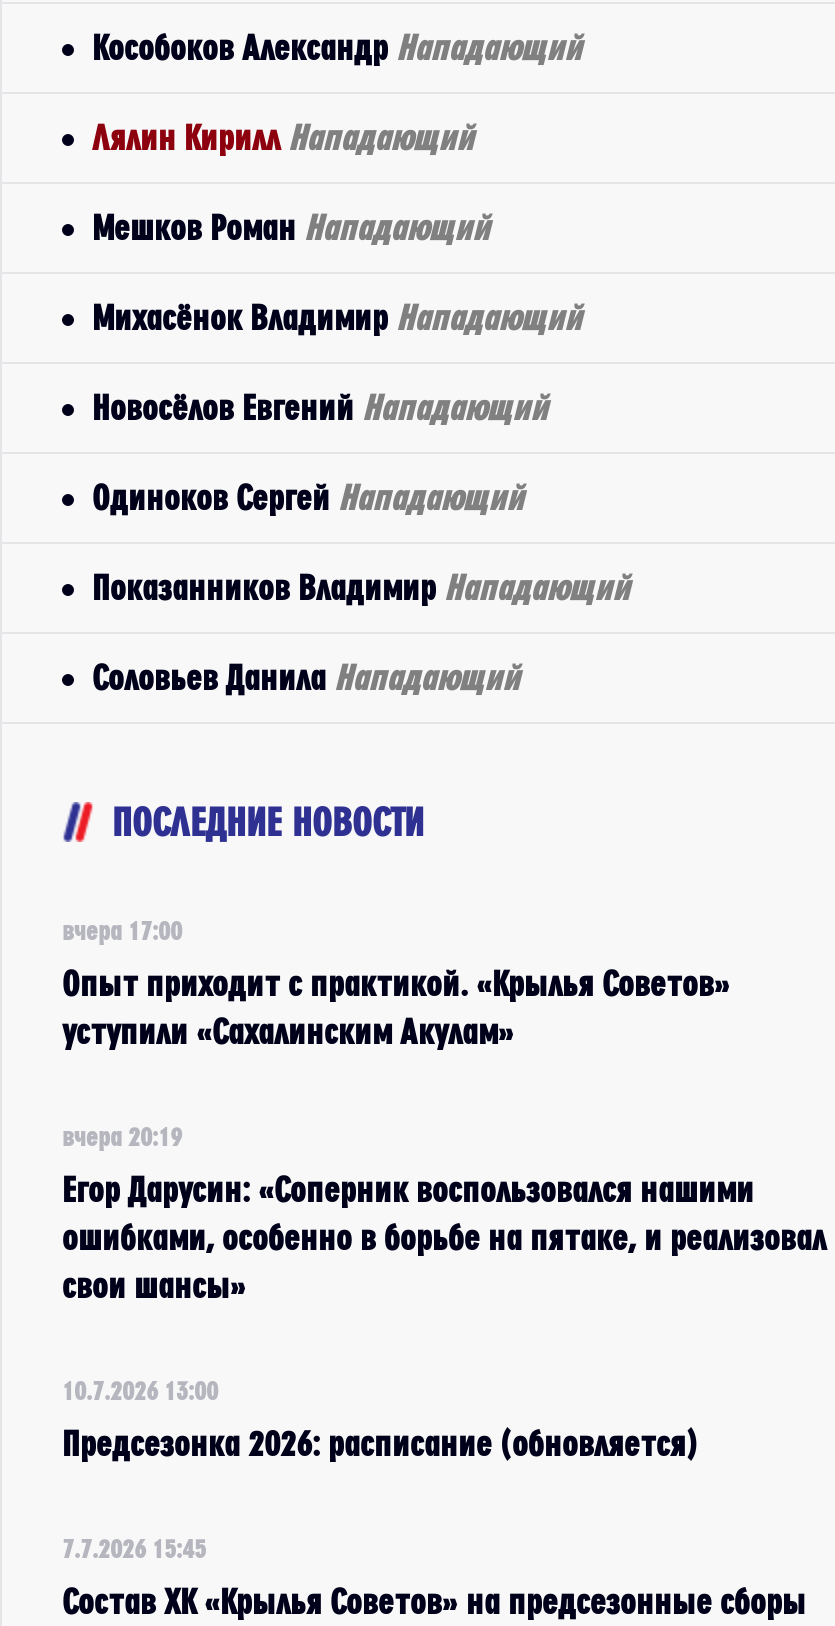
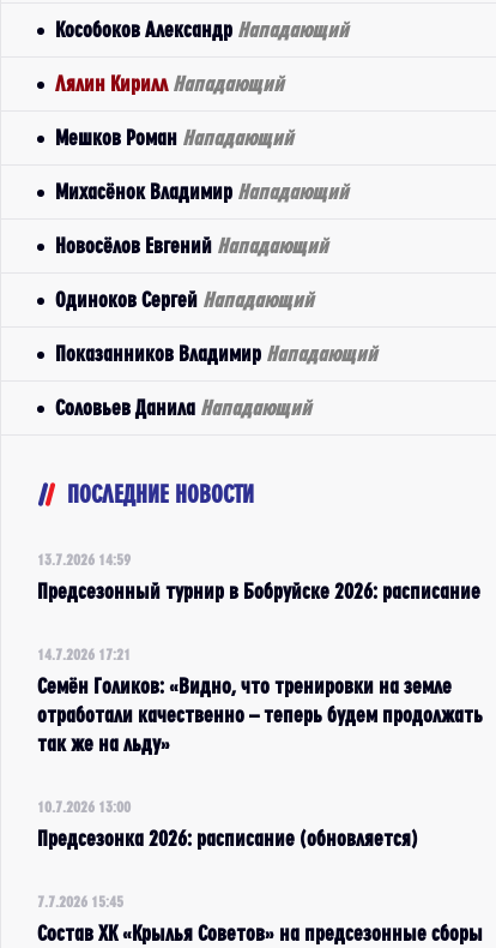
[62,916,182,944] вчера 17:00 -> [37,551,131,568] 13.7.2026 14:59
[62,964,730,1050] Опыт приходит с практикой. «Крылья Советов» | уступили «Сахалинским Акулам» -> [37,580,480,602] Предсезонный турнир в Бобруйске 2026: расписание
[62,1122,182,1150] вчера 20:19 -> [37,646,131,662] 14.7.2026 17:21
[62,1170,826,1304] Егор Дарусин: «Соперник воспользовался нашими | ошибками, особенно в борьбе на пятаке, и реализовал | свои шансы» -> [37,674,483,755] Семён Голиков: «Видно, что тренировки на земле | отработали качественно – теперь будем продолжать | так же на льду»

